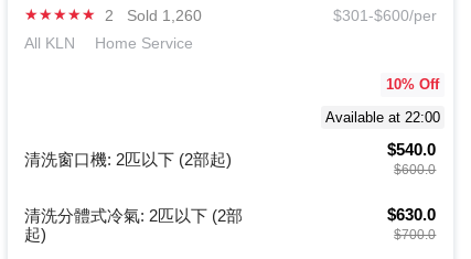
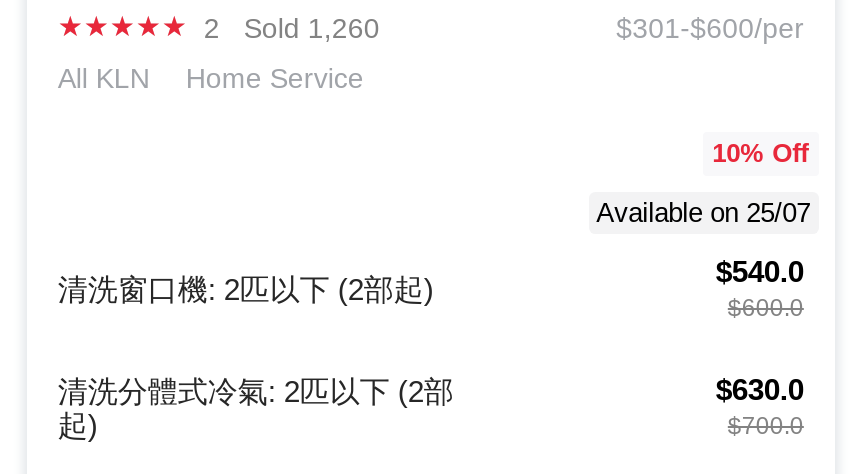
[325,109,440,126] Available at 22:00 -> [596,198,810,228] Available on 25/07

